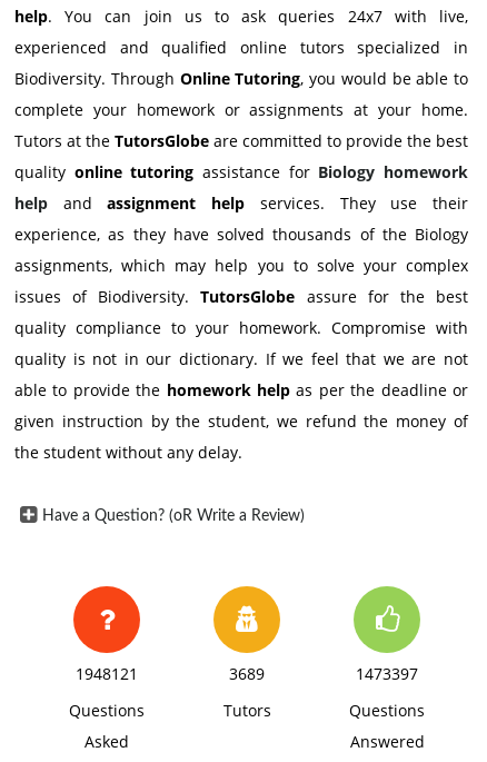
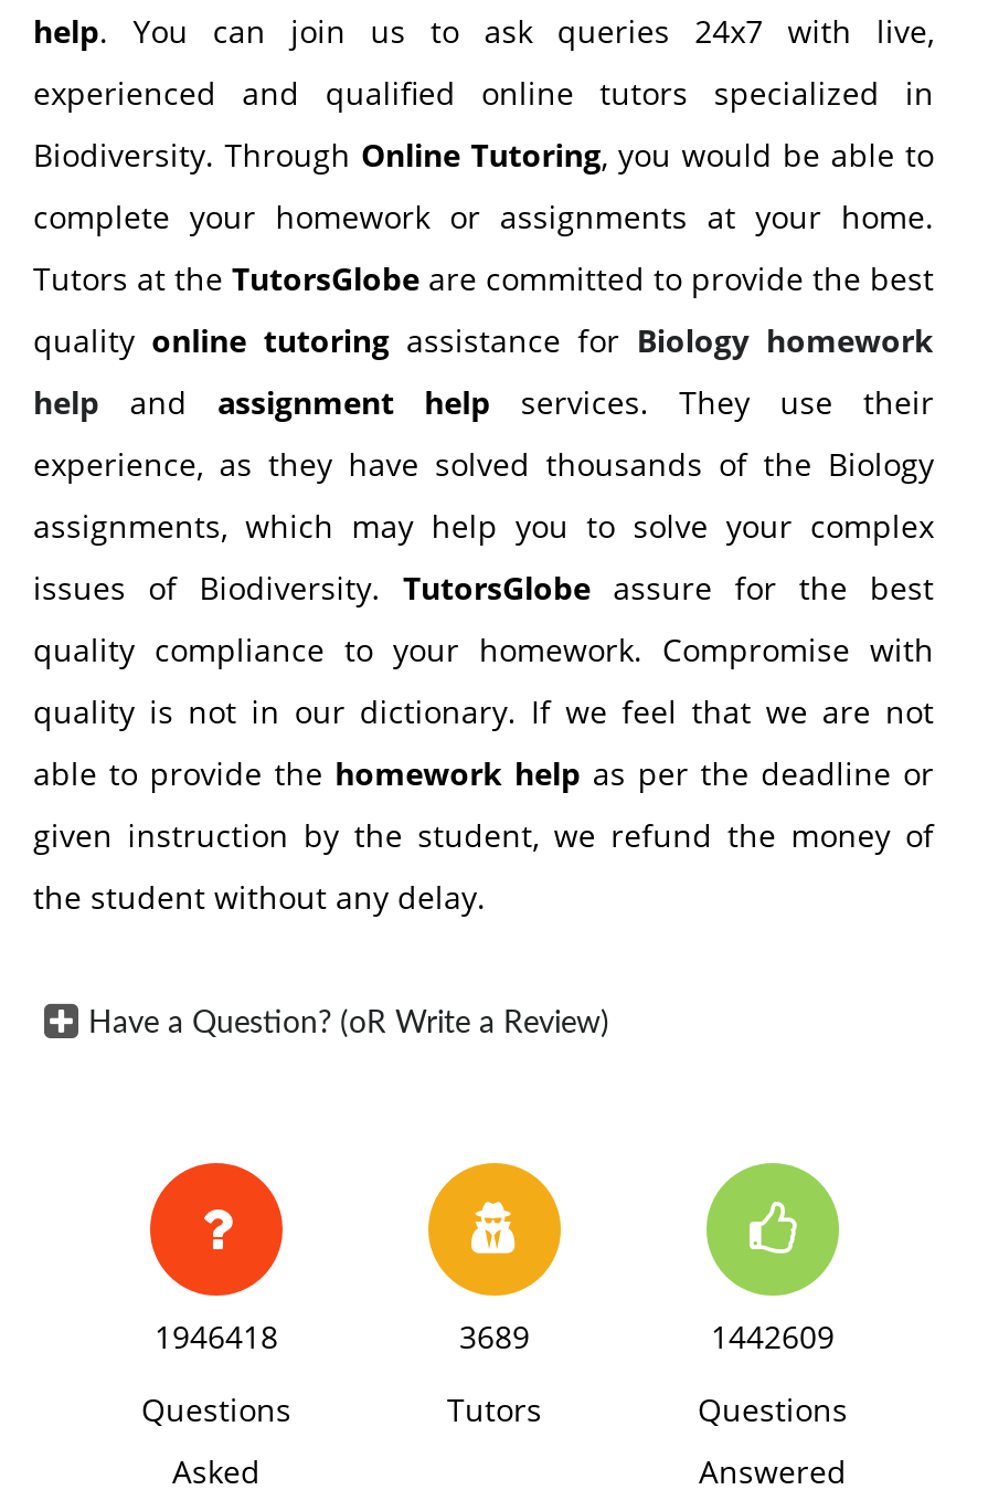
[76,663,138,684] 1948121 -> [155,1315,278,1357] 1946418
[356,663,418,684] 1473397 -> [711,1315,835,1357] 1442609

